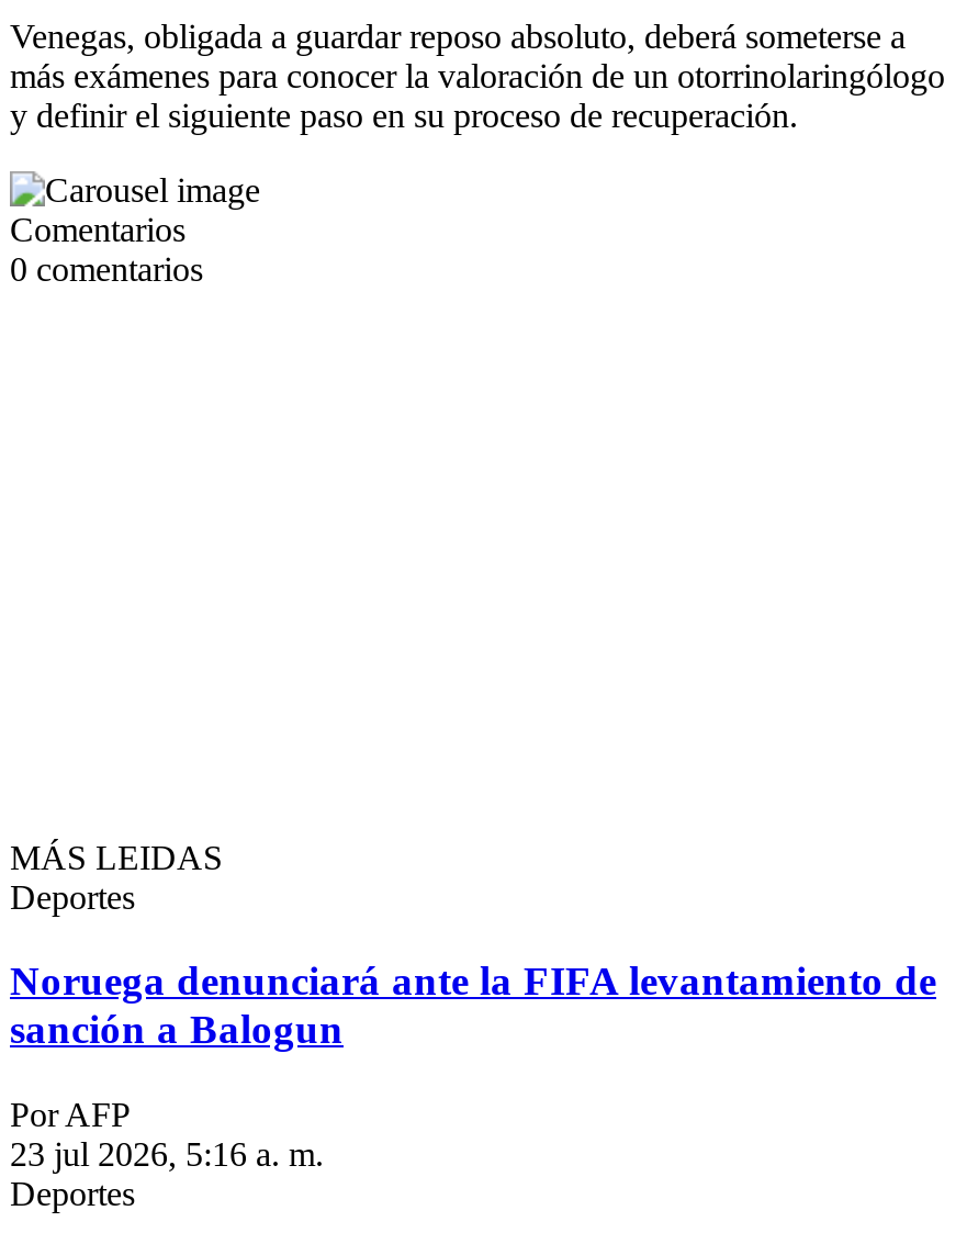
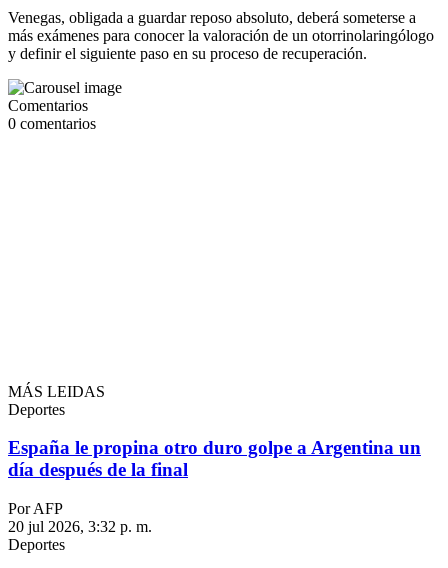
[10,958,936,1053] Noruega denunciará ante la FIFA levantamiento de | sanción a Balogun -> [8,437,421,480] España le propina otro duro golpe a Argentina un | día después de la final
[10,1136,324,1173] 23 jul 2026, 5:16 a. m. -> [8,518,152,535] 20 jul 2026, 3:32 p. m.

